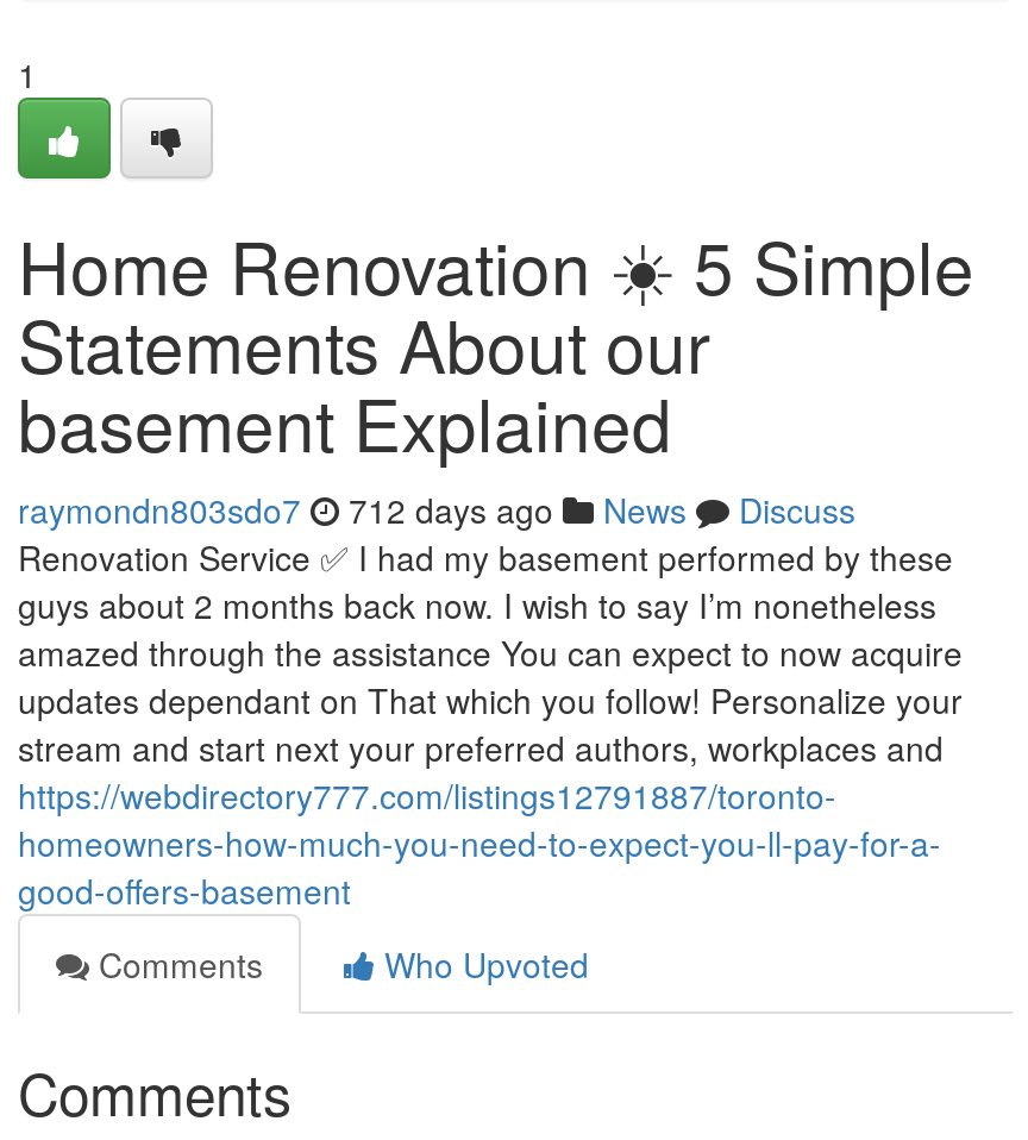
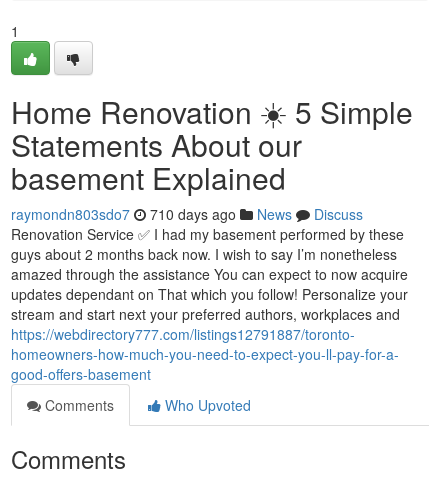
[18,486,855,533] raymondn803sdo7 712 days ago News Discuss -> [11,204,363,224] raymondn803sdo7 710 days ago News Discuss

